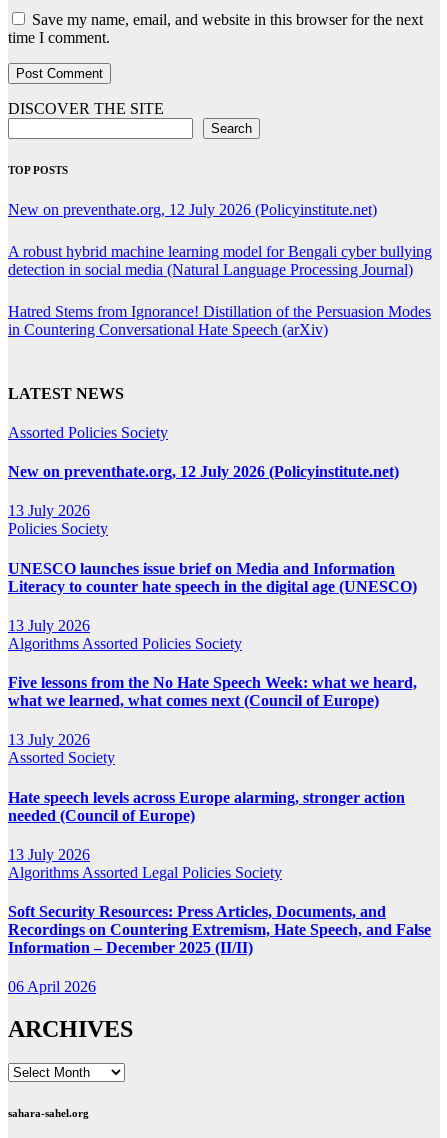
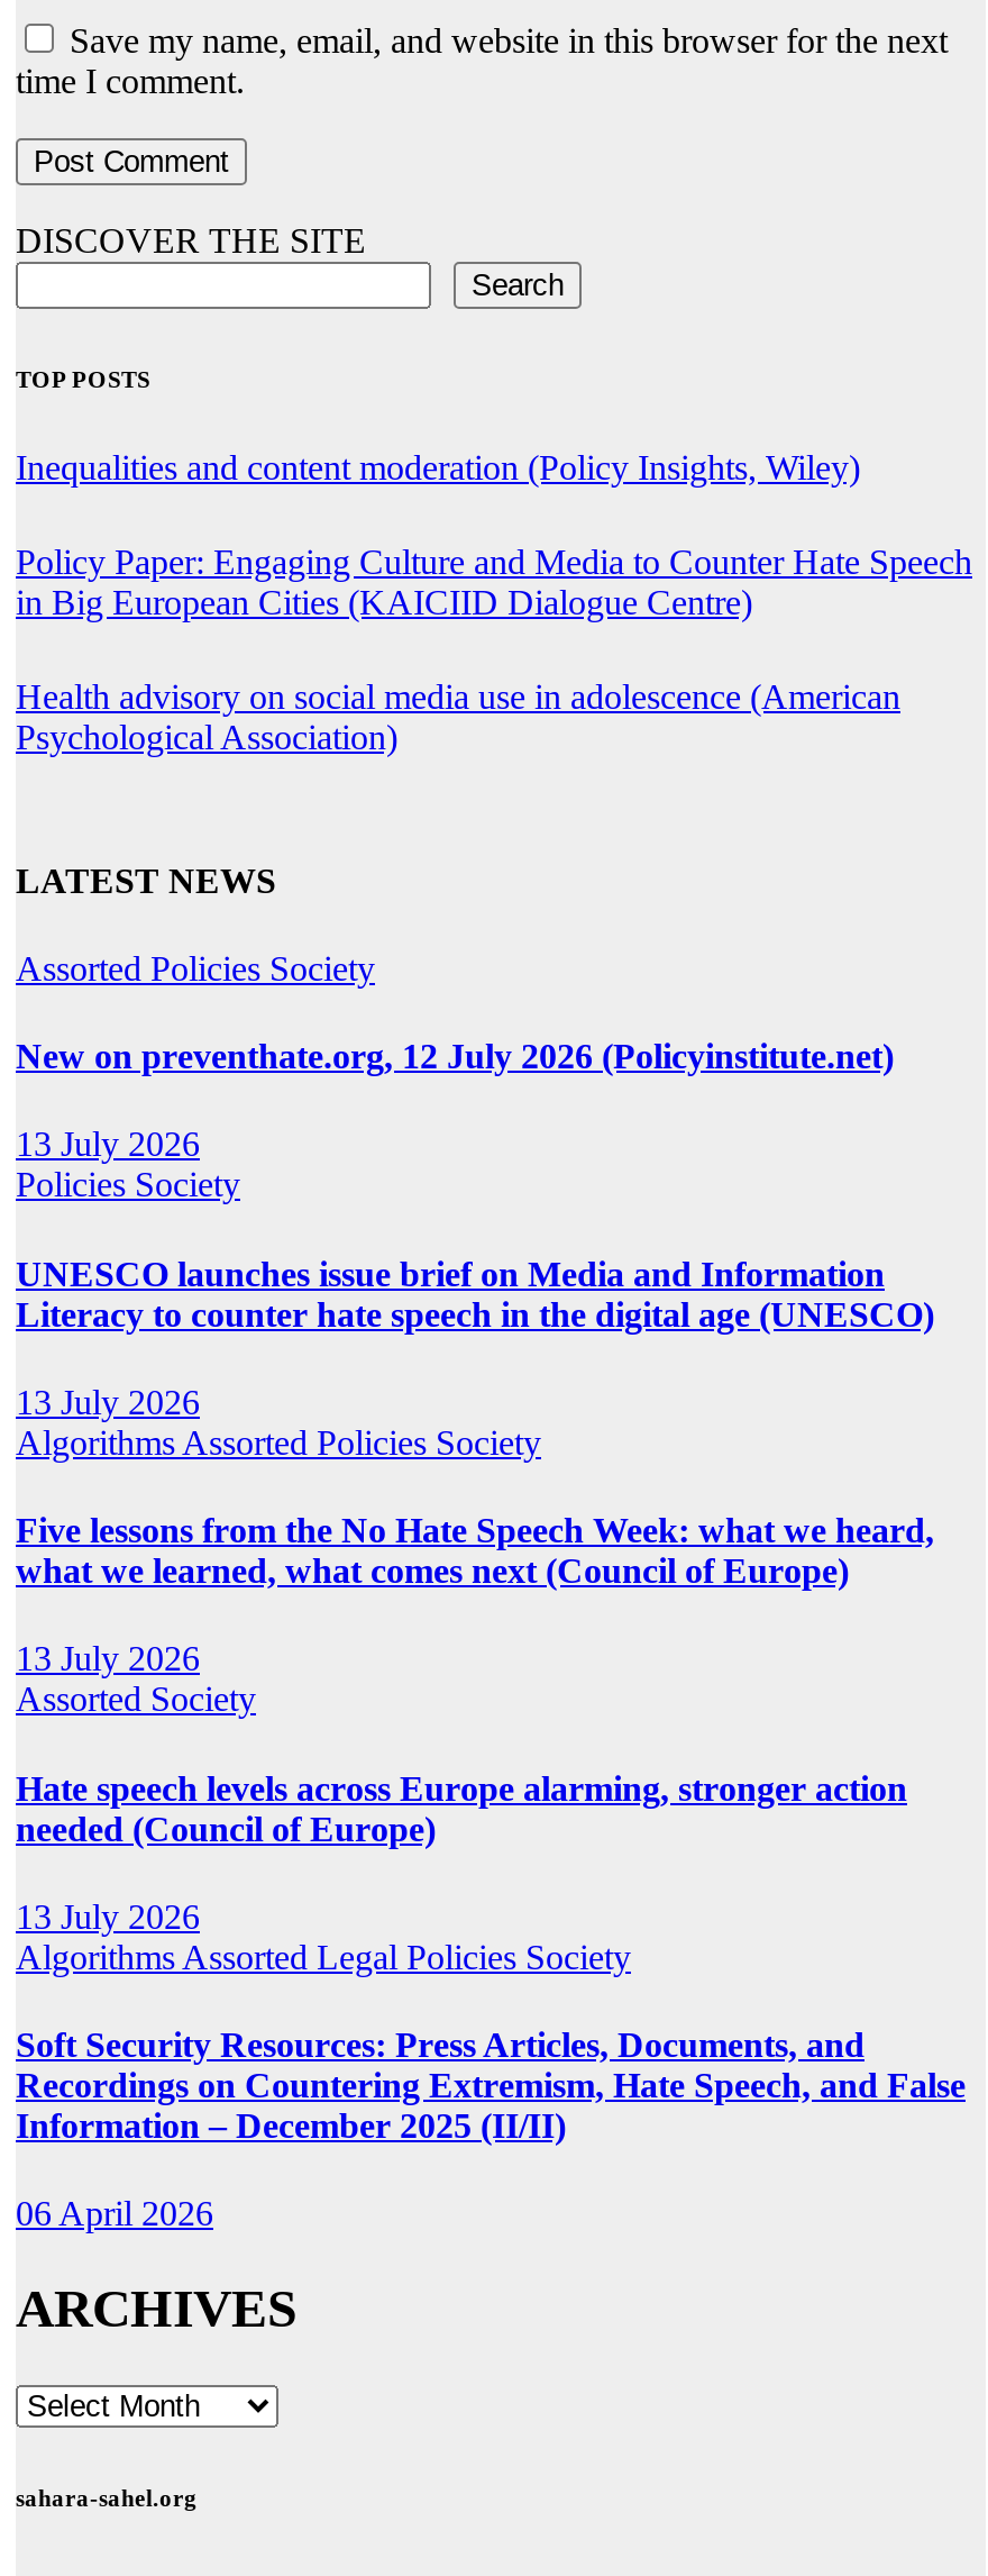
[8,201,377,218] New on preventhate.org, 12 July 2026 (Policyinstitute.net) -> [16,449,860,487] Inequalities and content moderation (Policy Insights, Wiley)
[8,243,432,278] A robust hybrid machine learning model for Bengali cyber bullying | detection in social media (Natural Language Processing Journal) -> [16,543,972,622] Policy Paper: Engaging Culture and Media to Counter Hate Speech | in Big European Cities (KAICIID Dialogue Centre)
[8,303,431,338] Hatred Stems from Ignorance! Distillation of the Persuasion Modes | in Countering Conversational Hate Speech (arXiv) -> [16,678,900,757] Health advisory on social media use in adolescence (American | Psychological Association)

